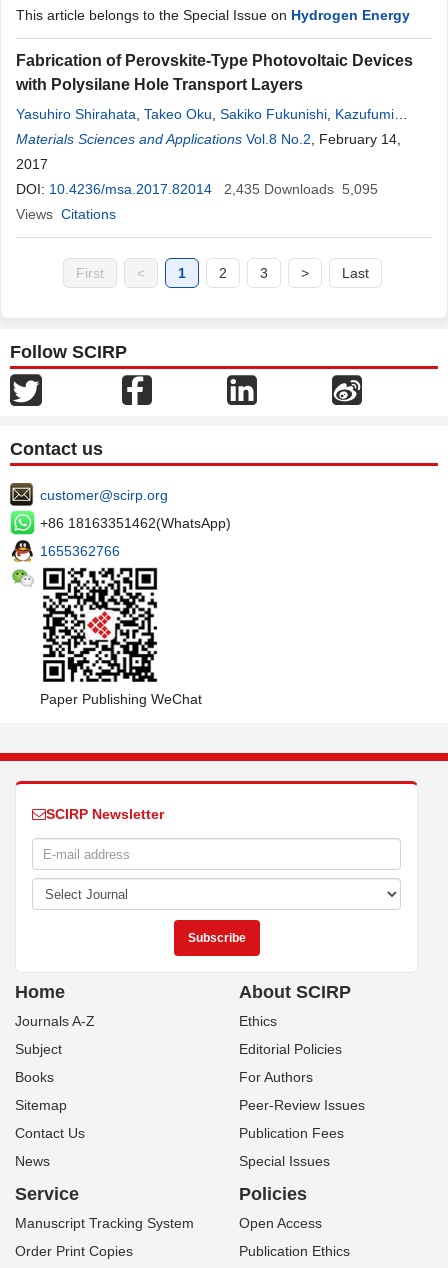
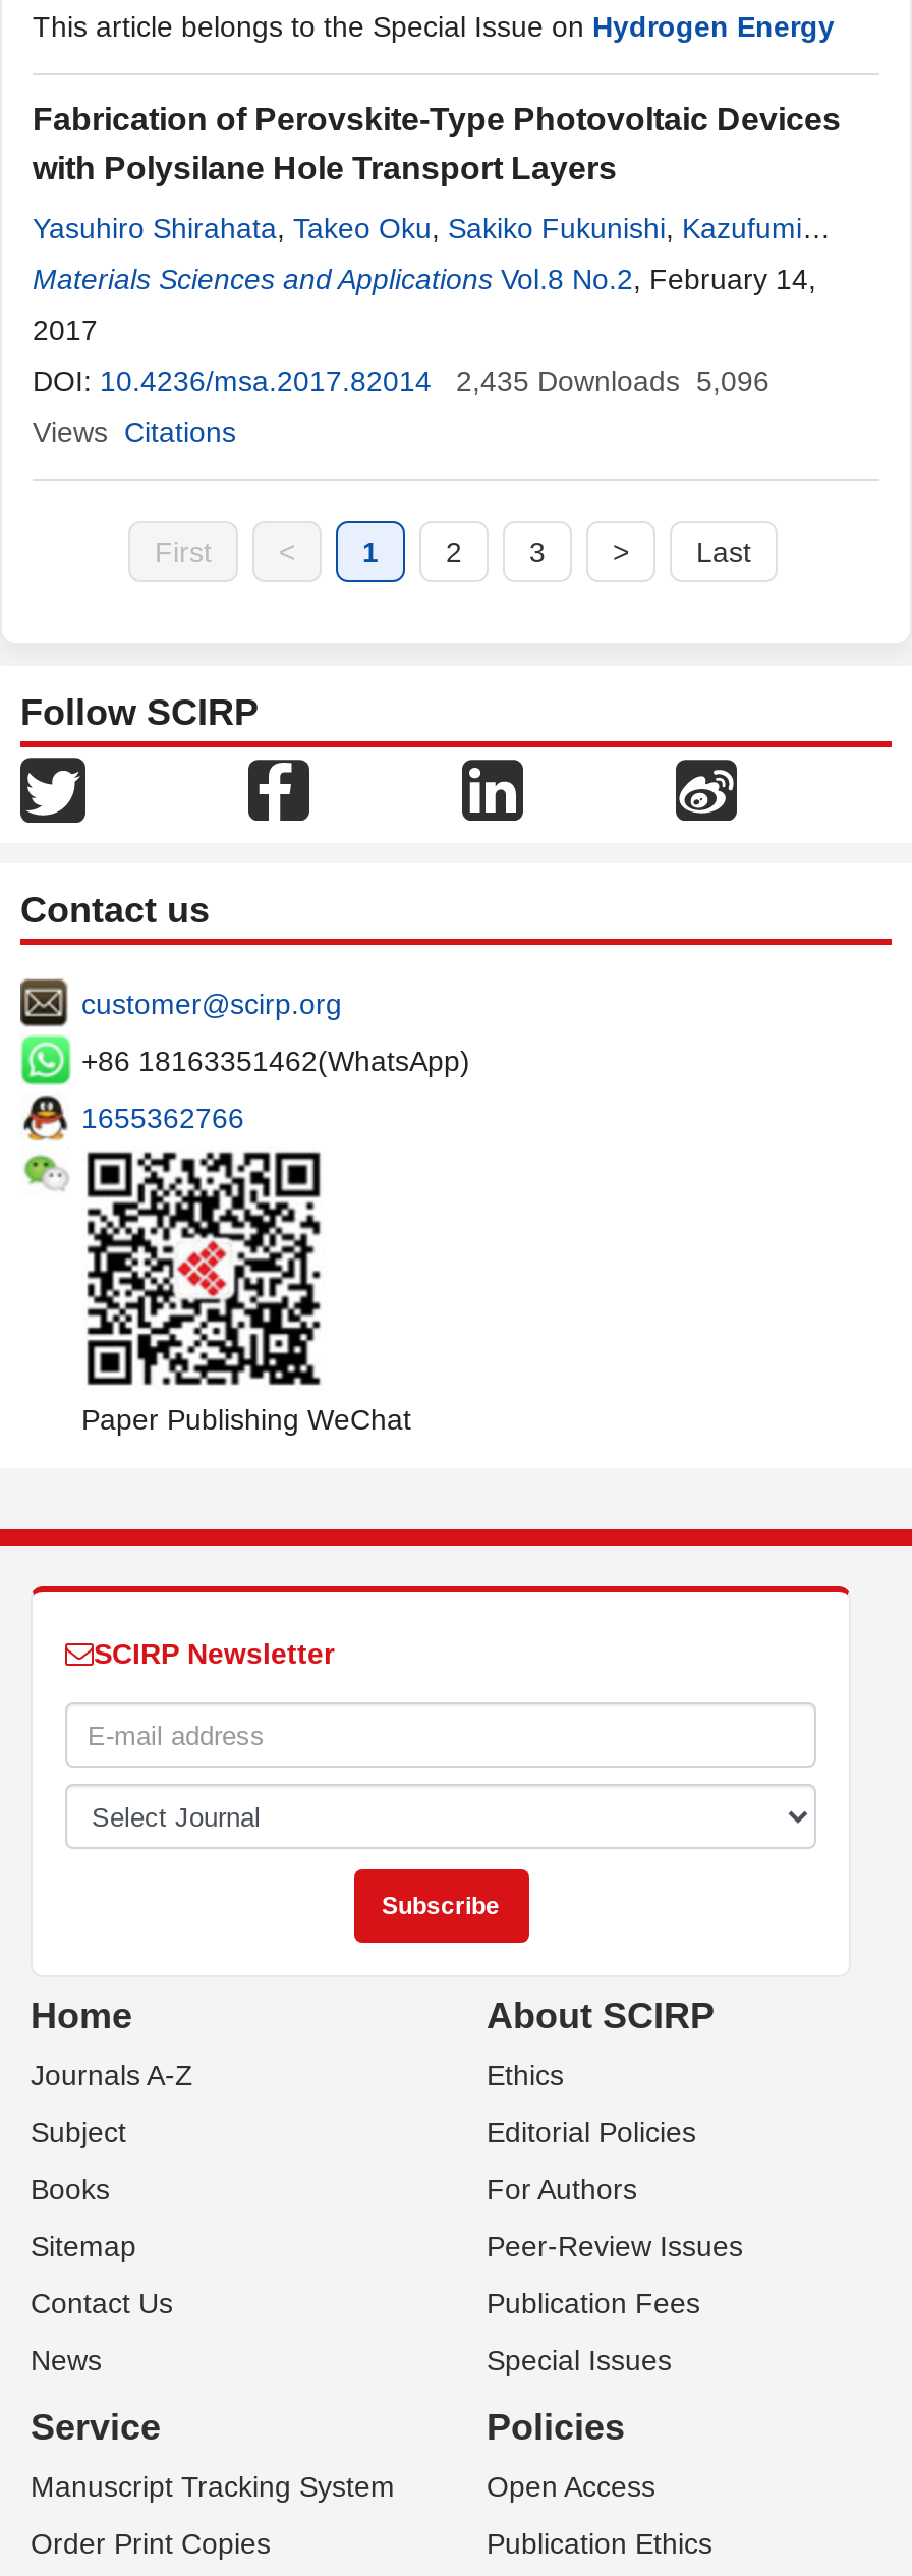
[16,181,378,197] DOI: 10.4236/msa.2017.82014 2,435 Downloads 5,095 -> [33,365,769,397] DOI: 10.4236/msa.2017.82014 2,435 Downloads 5,096

